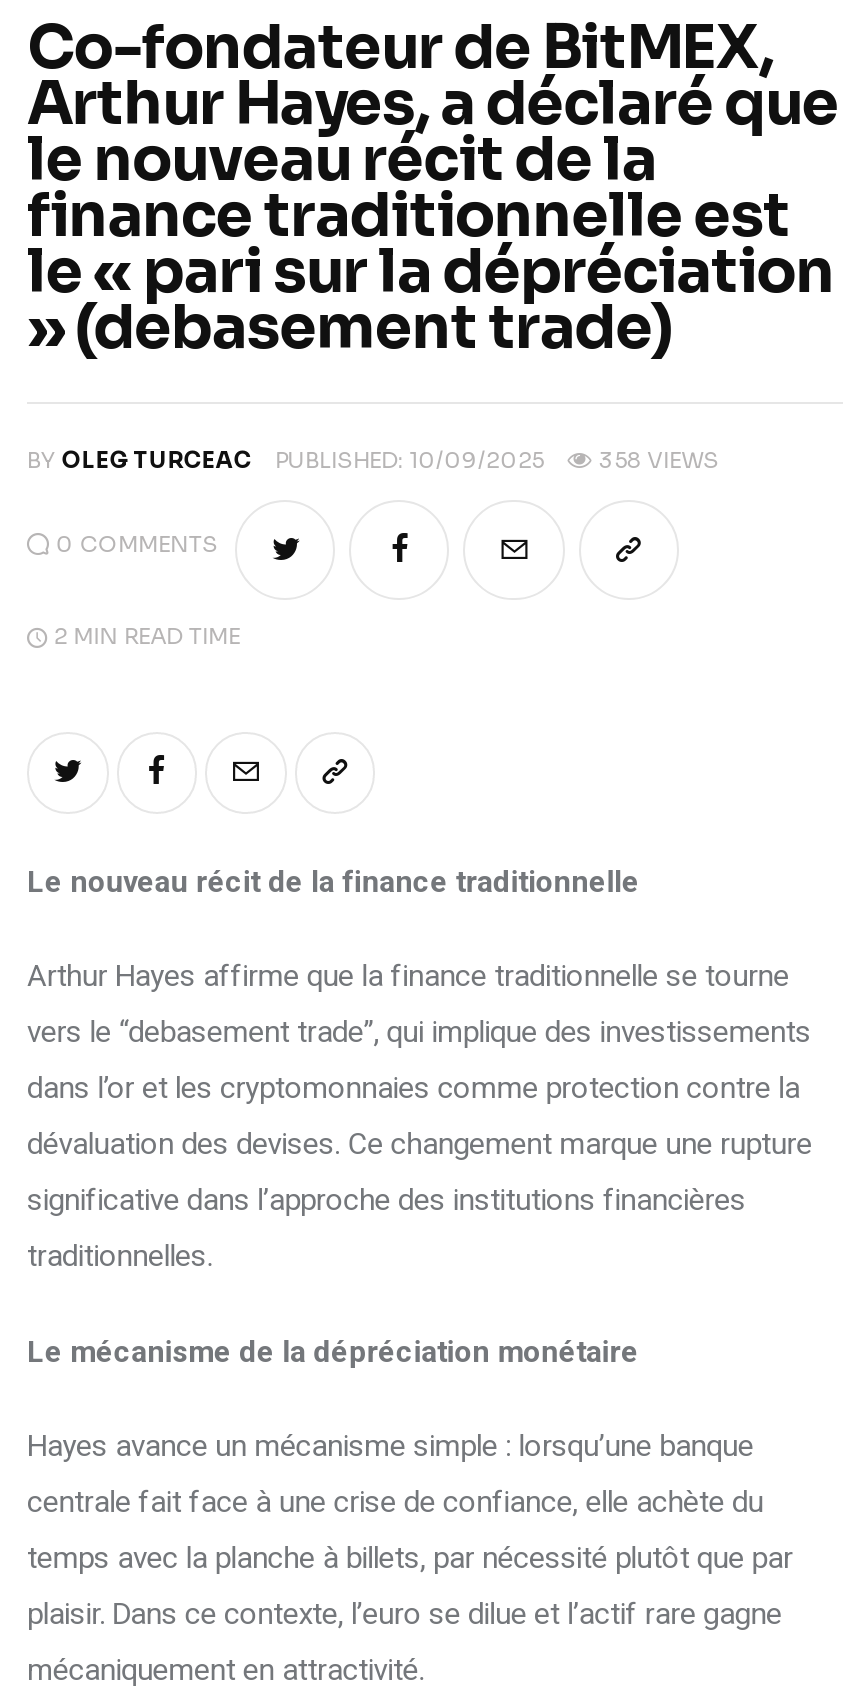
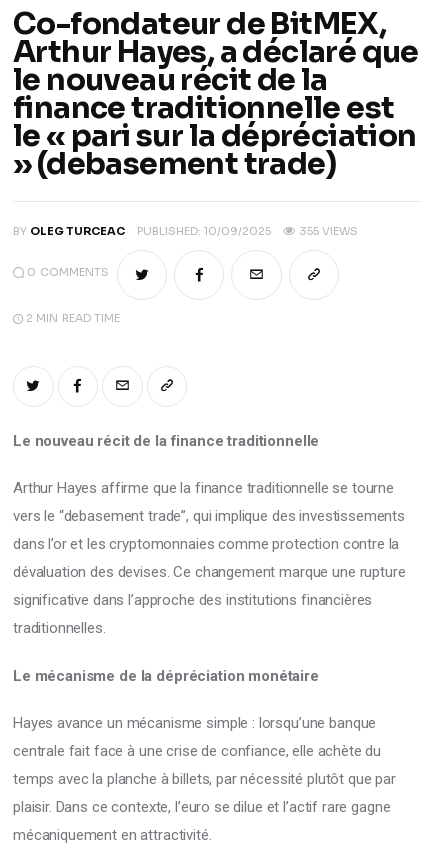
[599,447,719,475] 358 VIEWS -> [299,224,358,238] 355 VIEWS

